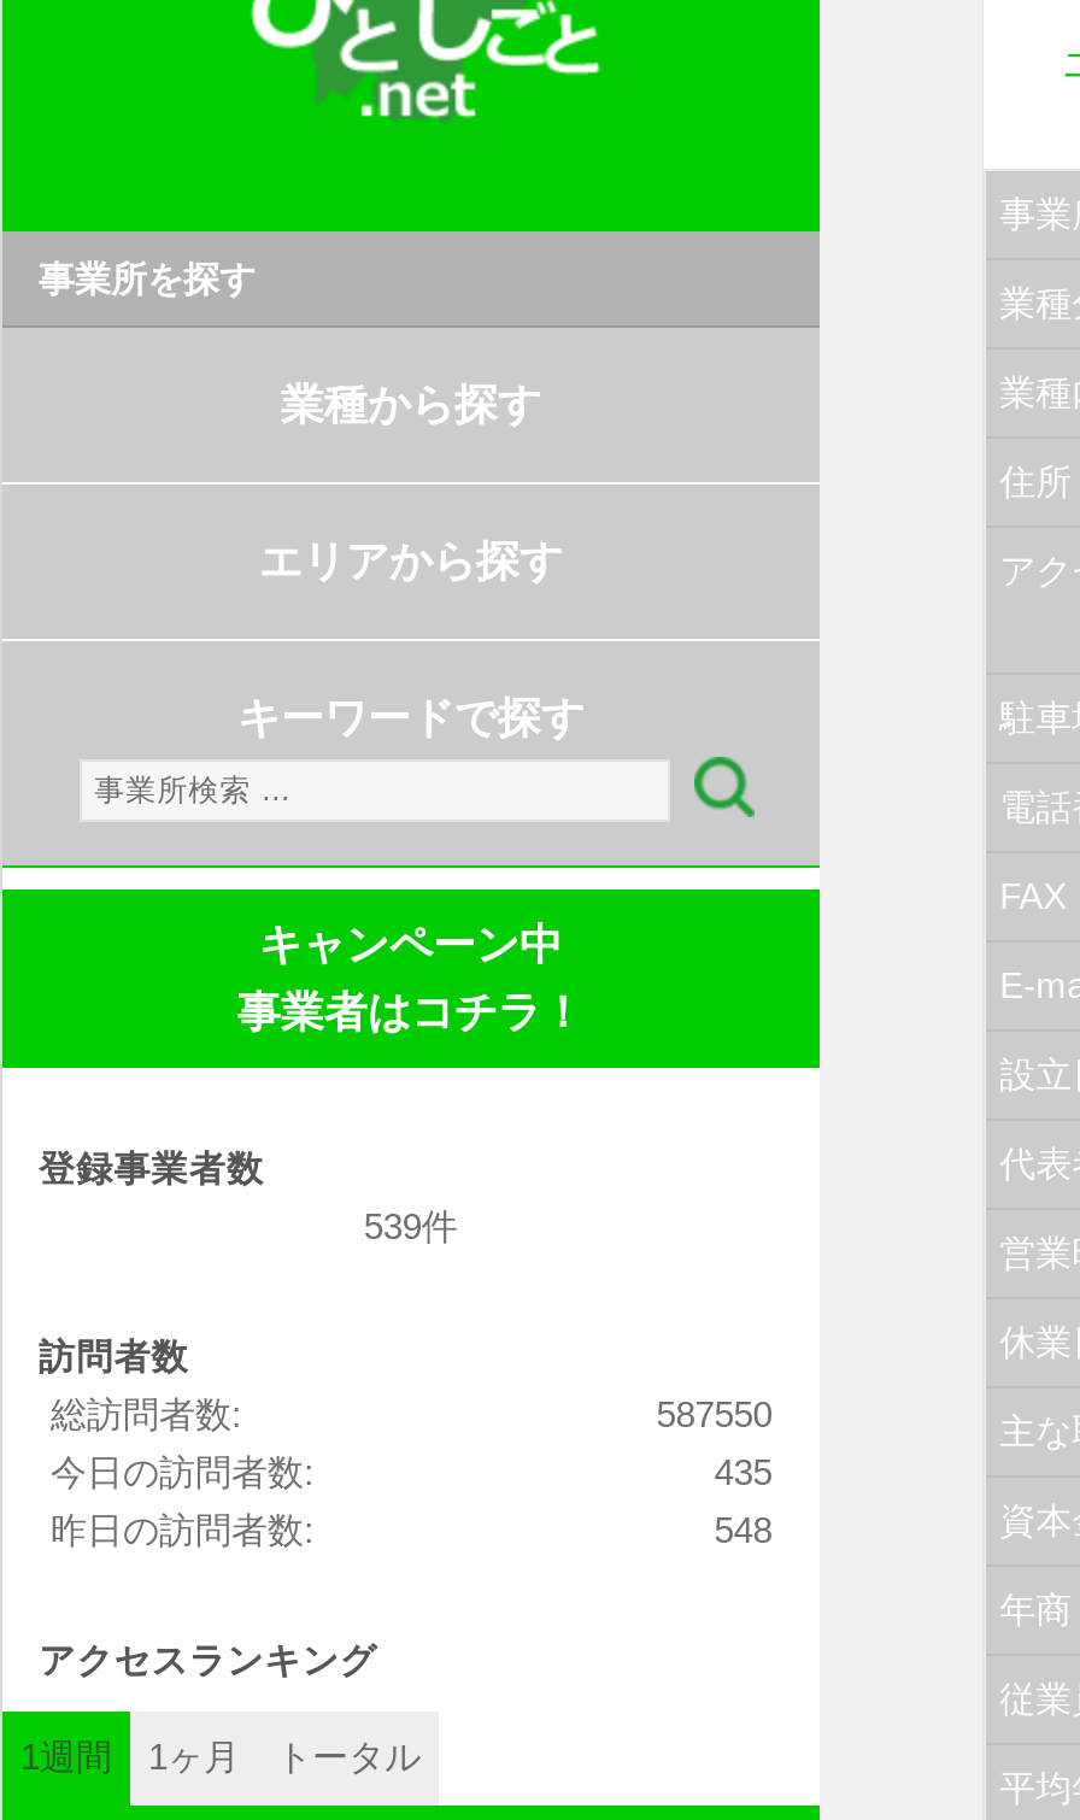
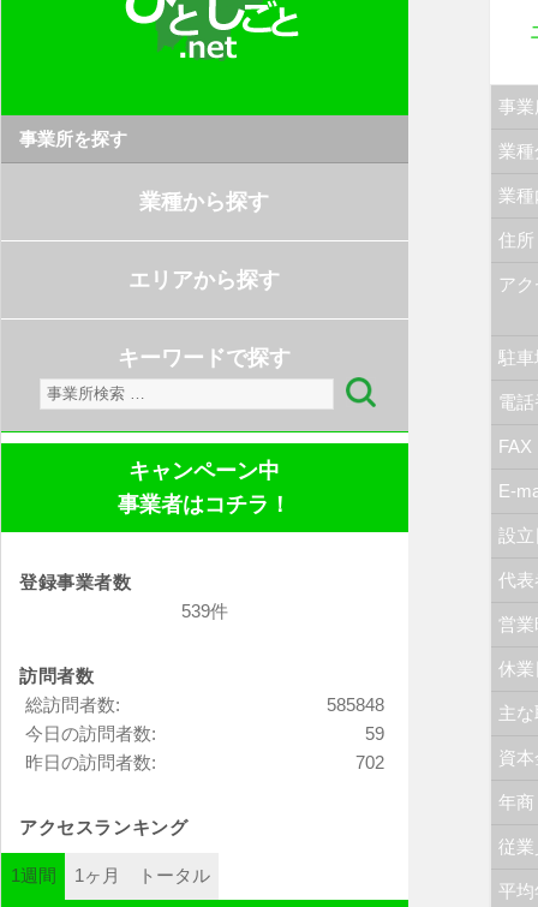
[656,1393,772,1434] 587550 -> [327,694,385,715] 585848
[714,1451,772,1492] 435 -> [365,723,385,743] 59
[714,1509,772,1550] 548 -> [356,752,385,772] 702

